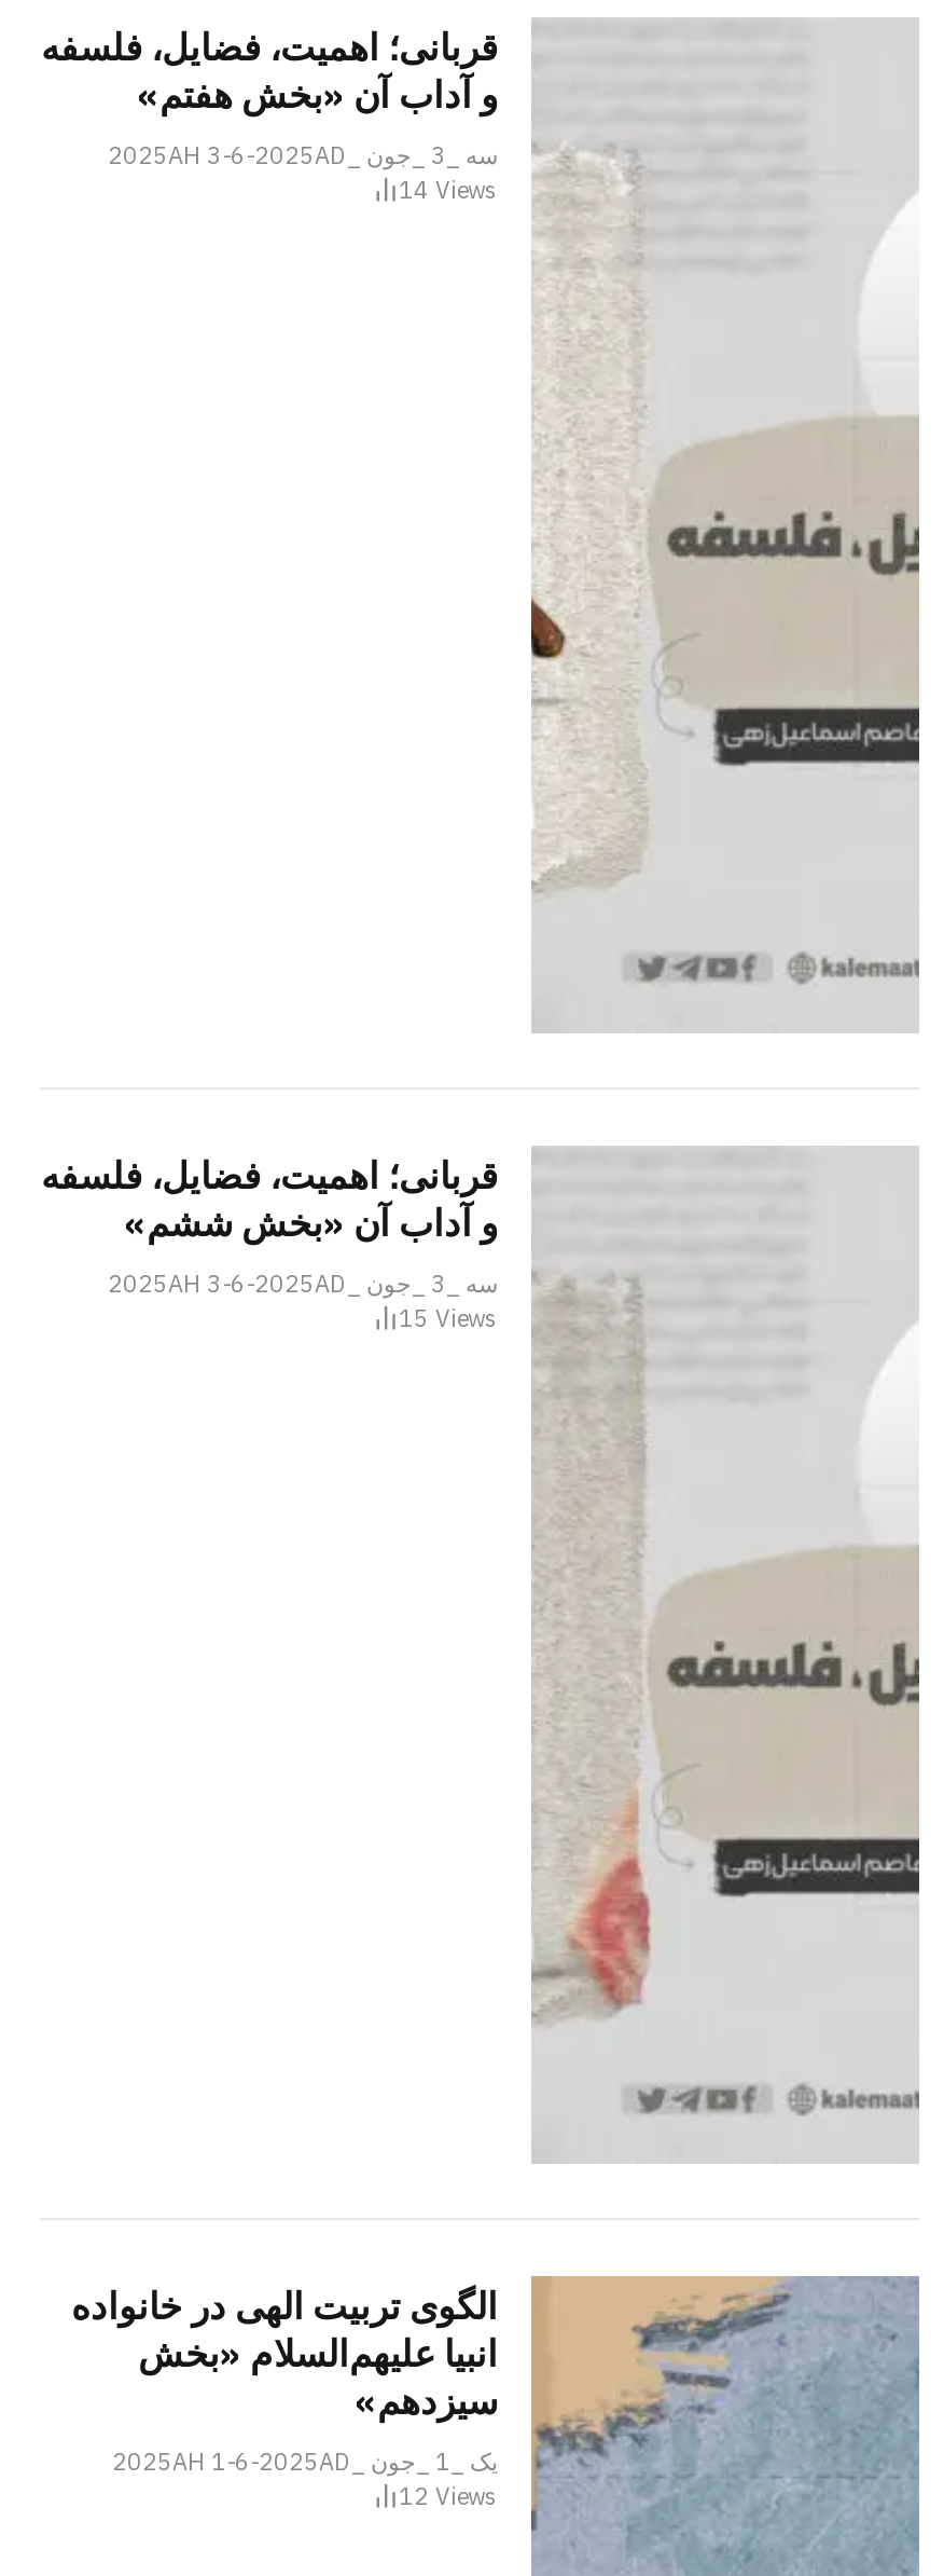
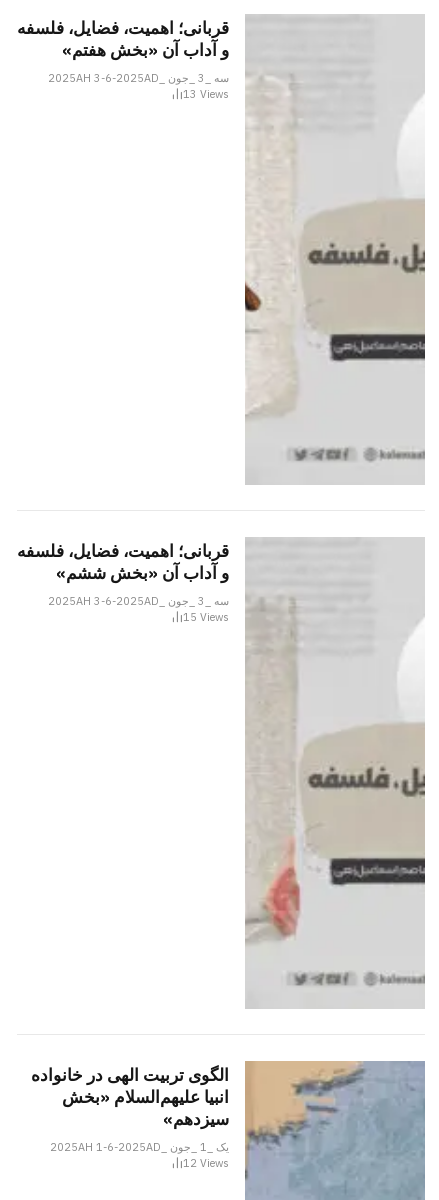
[399,175,498,205] 14 Views -> [183,87,229,101] 13 Views

